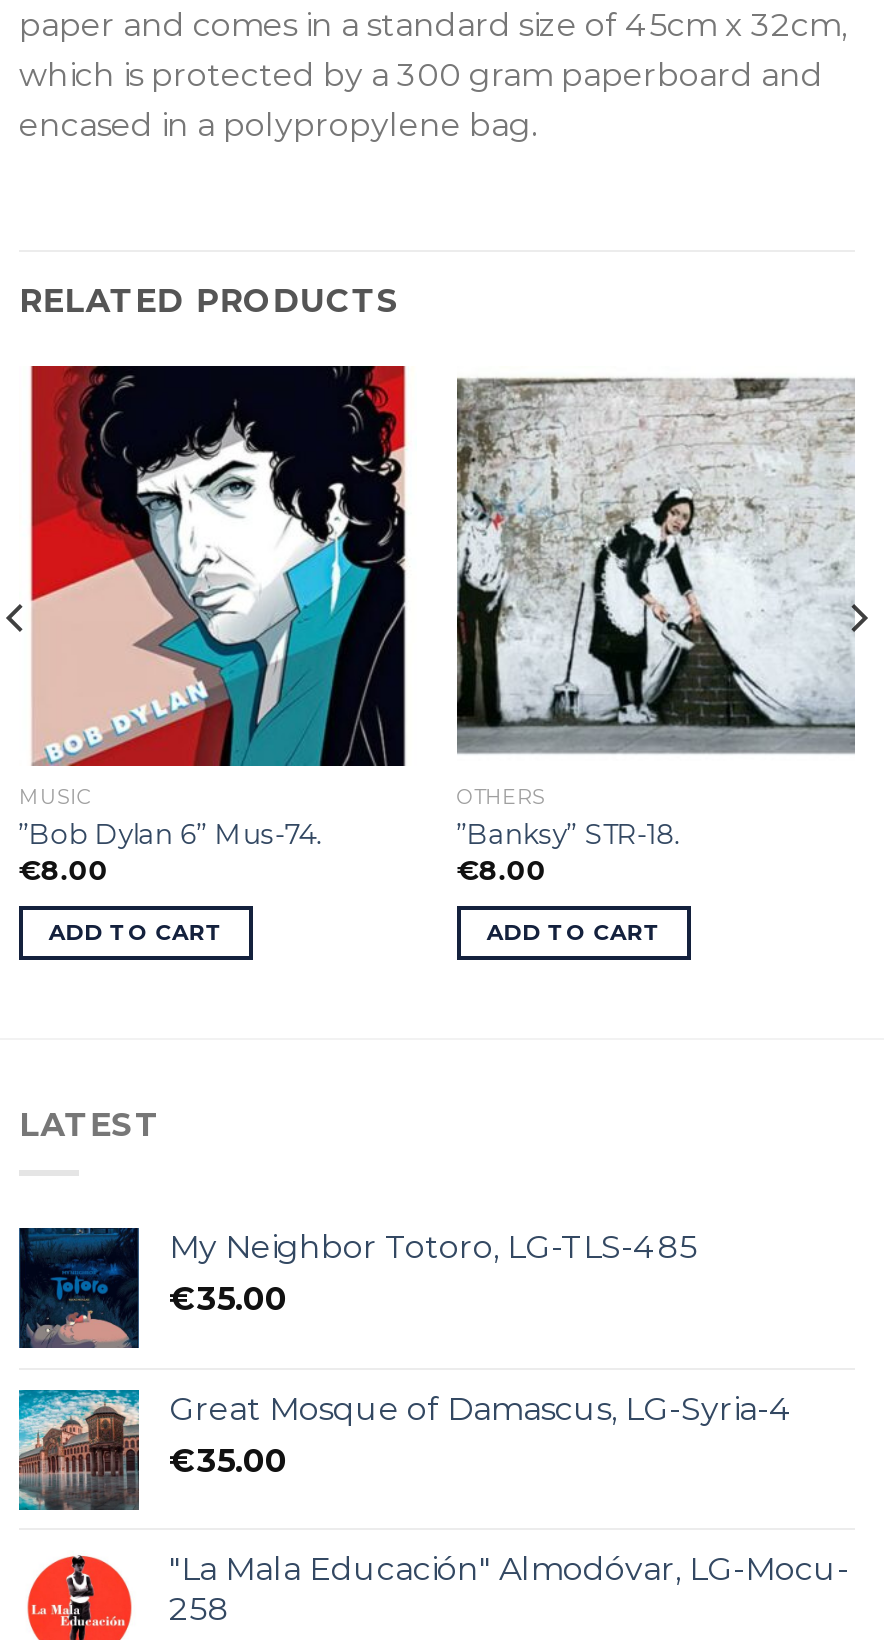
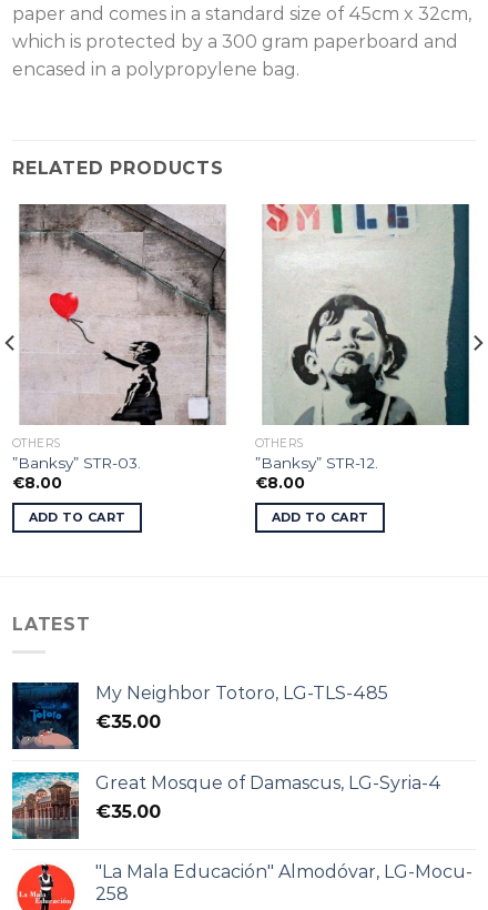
[19,364,407,850] [image] | MUSIC | ”Bob Dylan 6” Mus-74. -> [12,203,226,472] [image] | OTHERS | ”Banksy” STR-03.
[455,368,857,850] [image] | ”Banksy” STR-18. -> [255,203,476,472] [image] | ”Banksy” STR-12.

